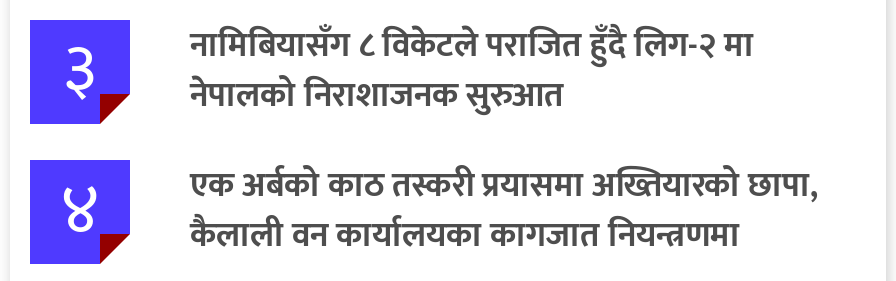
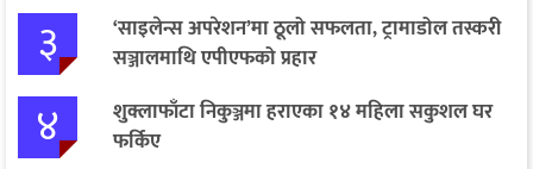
[190,17,754,123] नामिबियासँग ८ विकेटले पराजित हुँदै लिग-२ मा | नेपालको निराशाजनक सुरुआत -> [113,12,501,75] ‘साइलेन्स अपरेशन’मा ठूलो सफलता, ट्रामाडोल तस्करी | सञ्जालमाथि एपीएफको प्रहार
[190,157,818,263] एक अर्बको काठ तस्करी प्रयासमा अख्तियारको छापा, | कैलाली वन कार्यालयका कागजात नियन्त्रणमा -> [113,95,493,158] शुक्लाफाँटा निकुञ्जमा हराएका १४ महिला सकुशल घर | फर्किए

